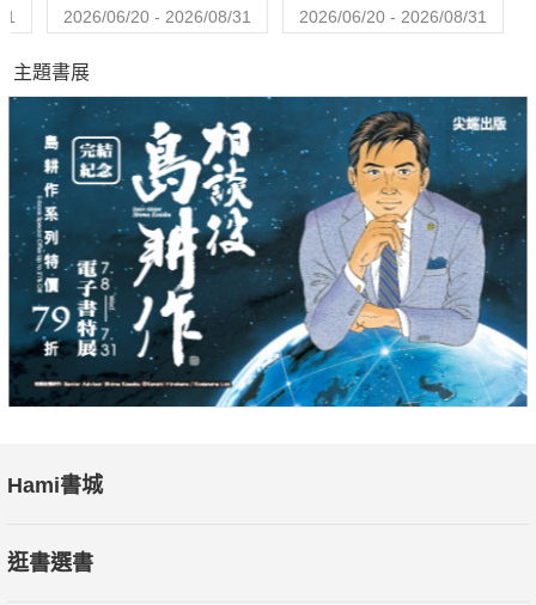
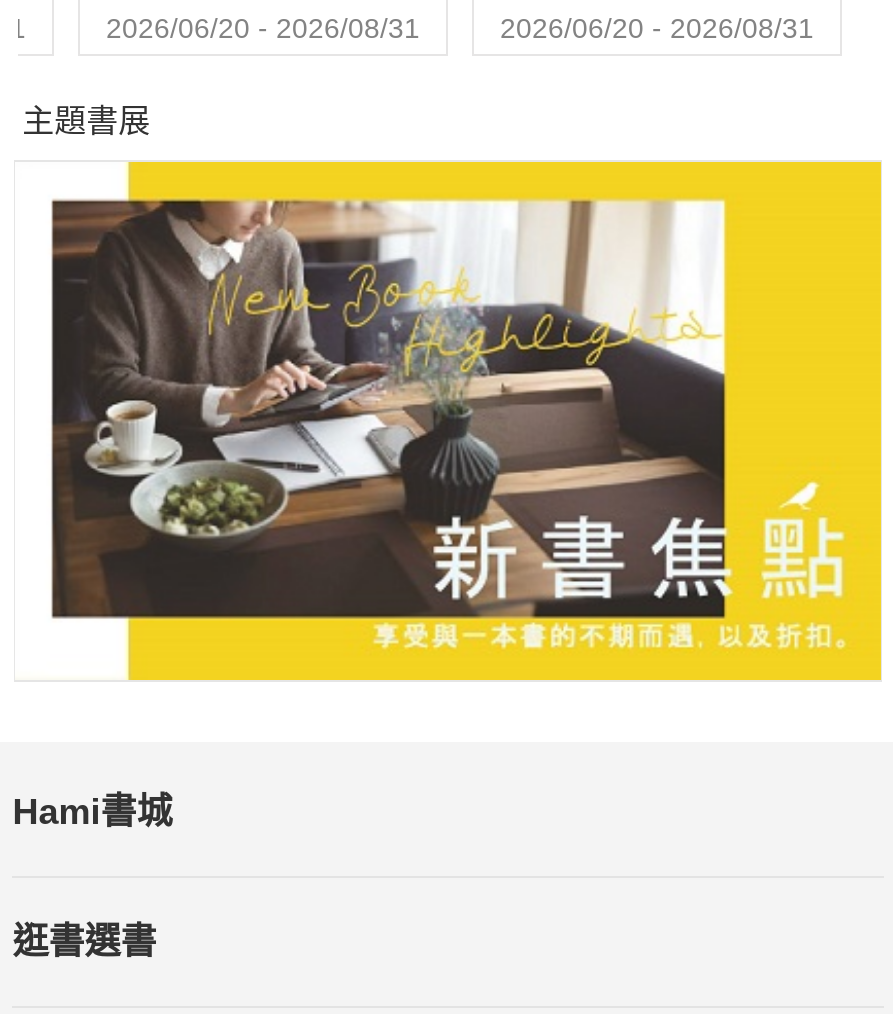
[7,96,529,408] [image] -> [14,160,884,682] [image]

